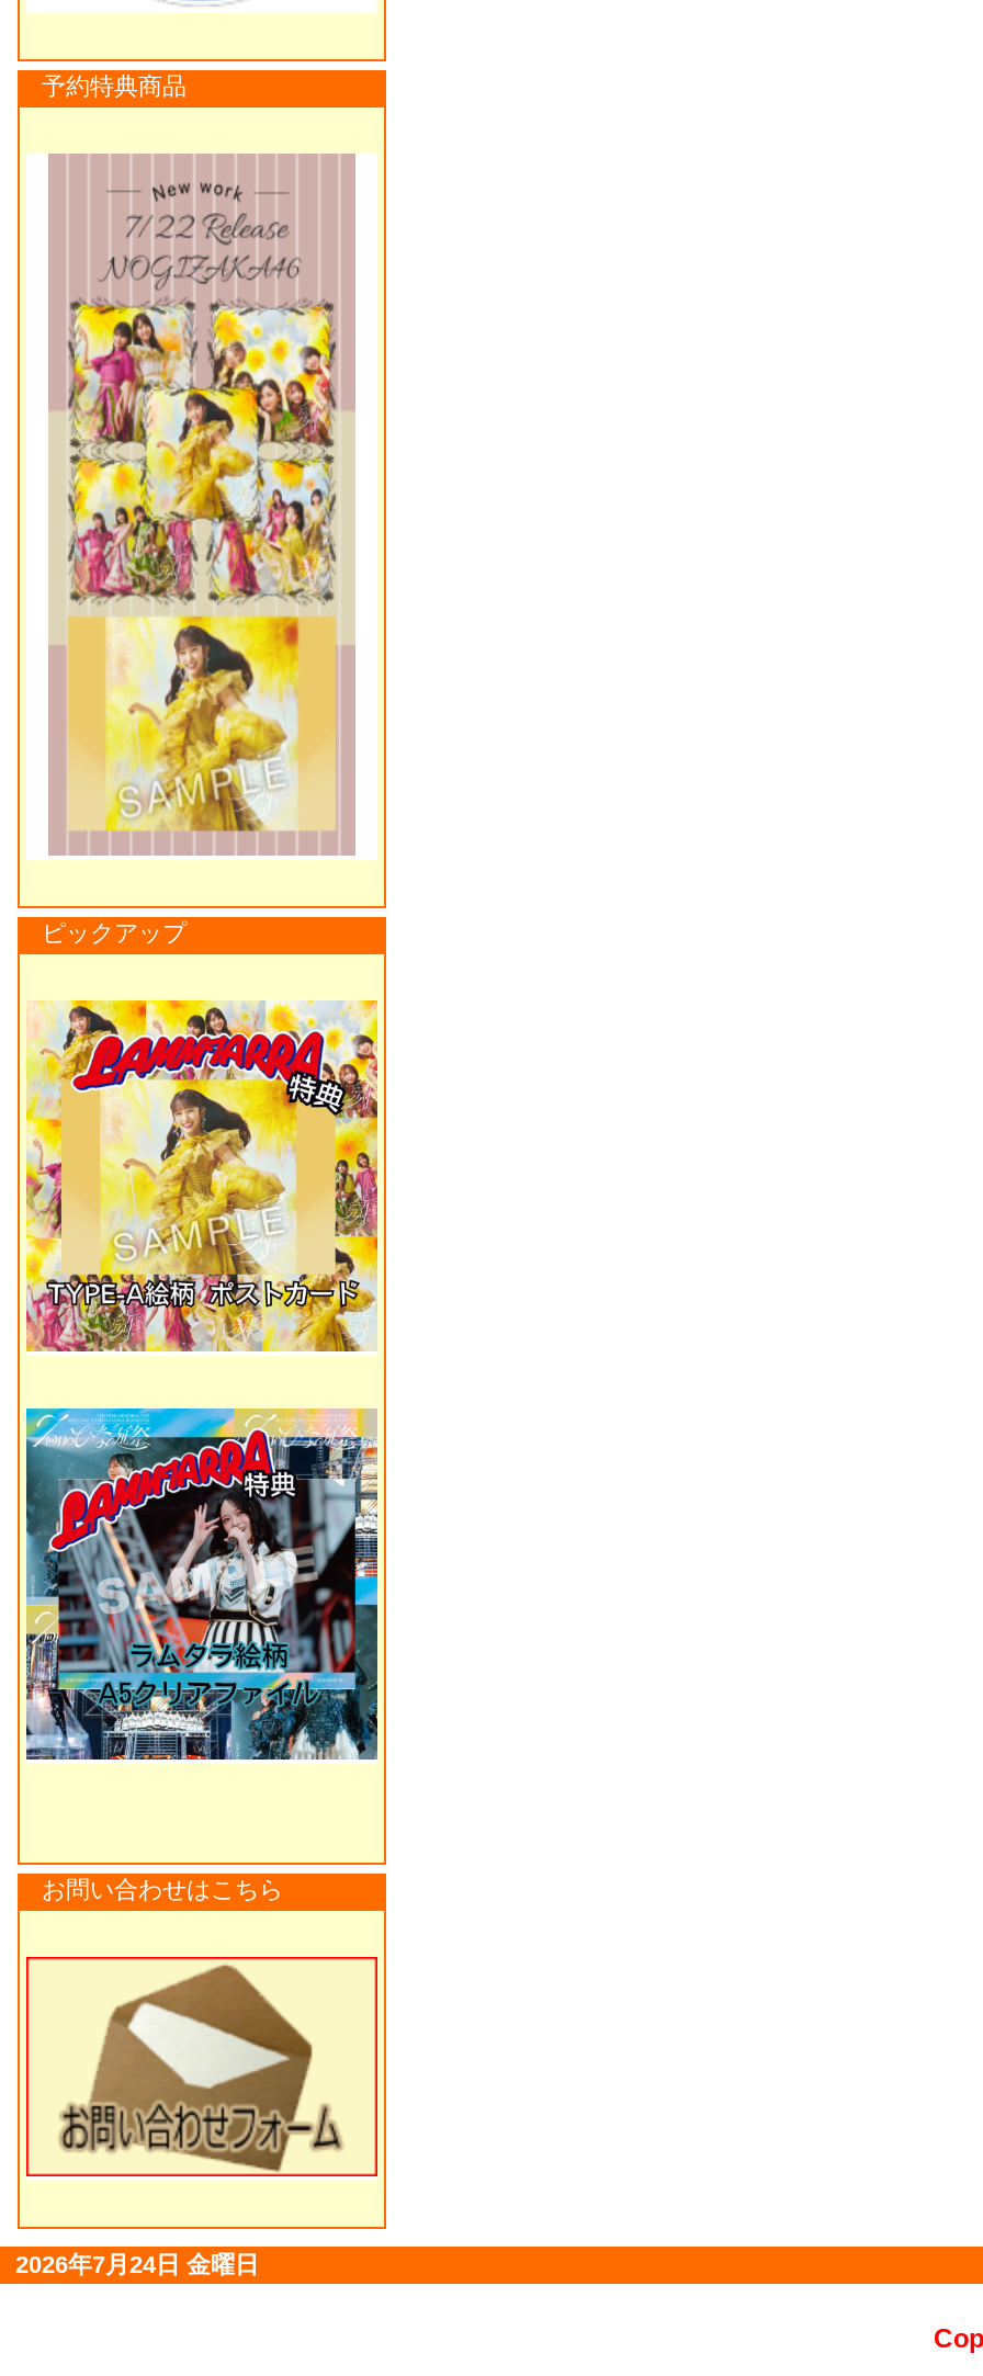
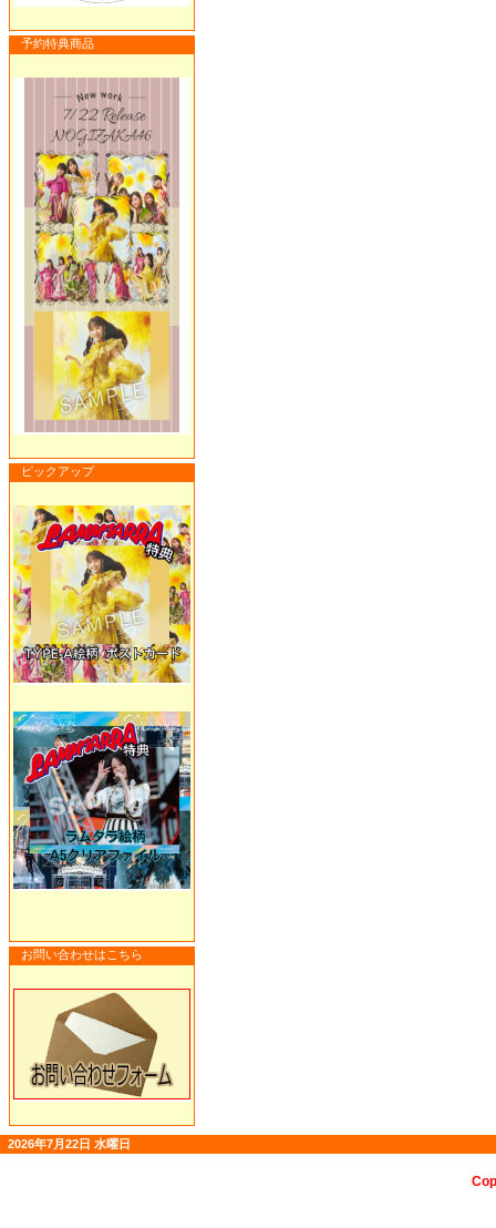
[2,2251,272,2277] 2026年7月24日 金曜日 -> [1,1137,137,1150] 2026年7月22日 水曜日

